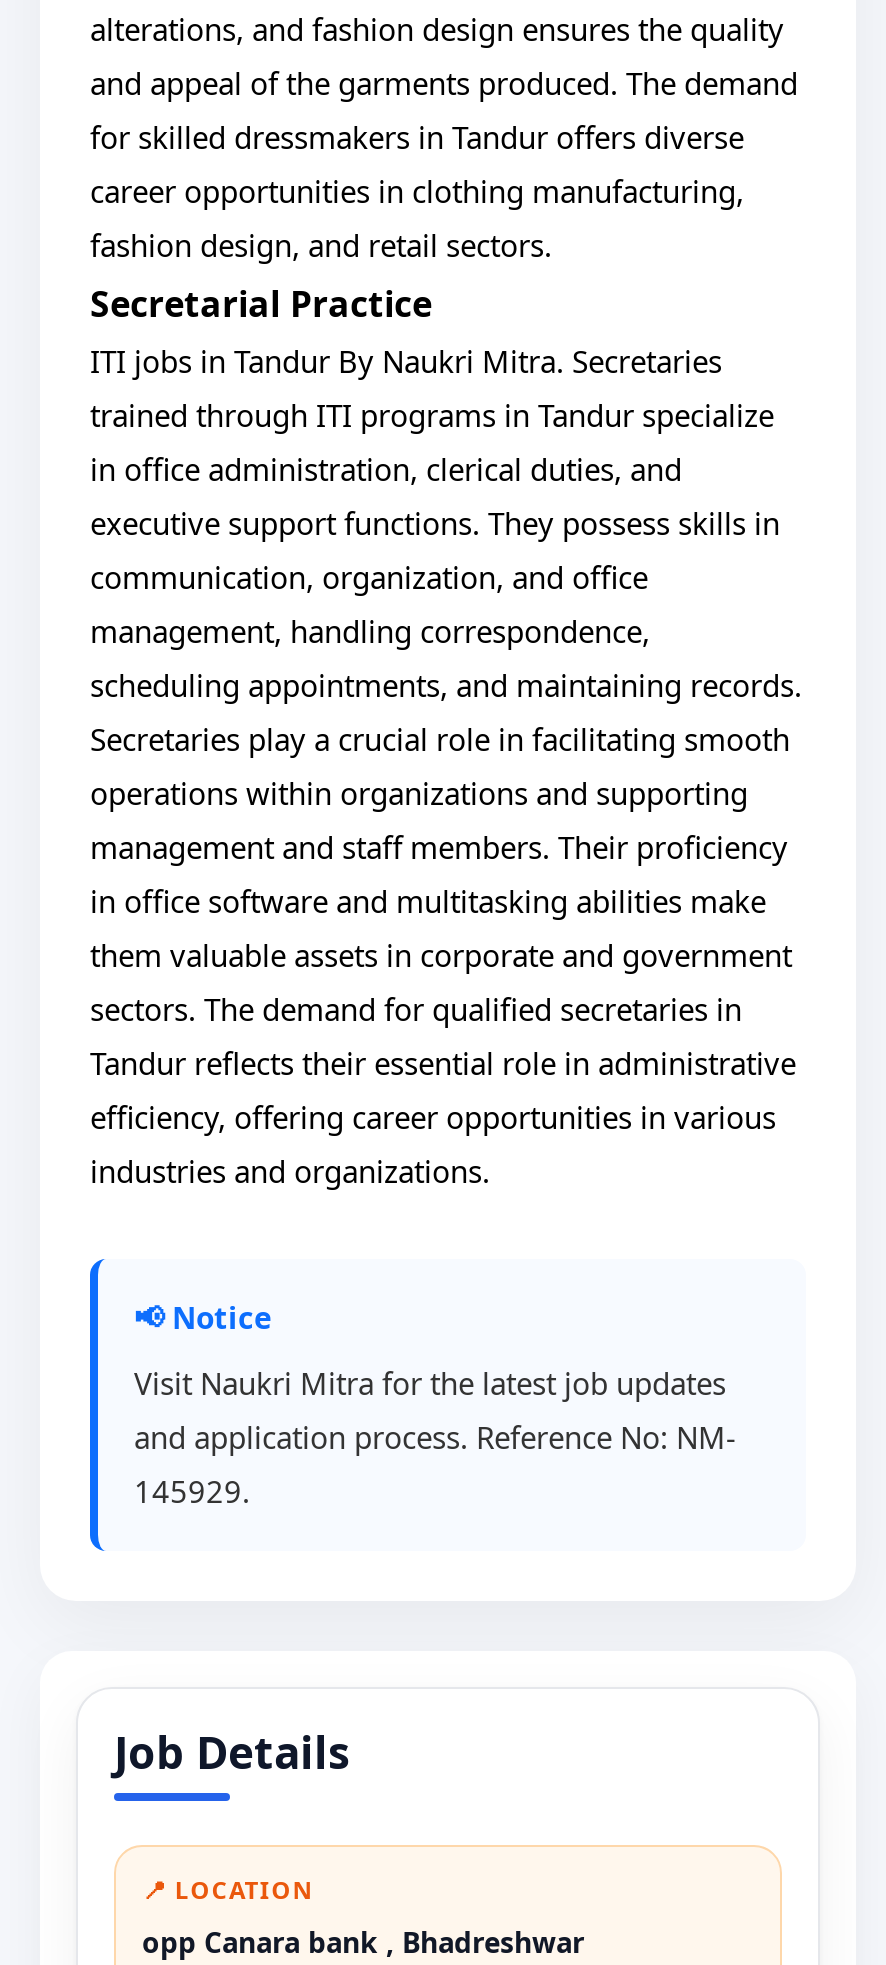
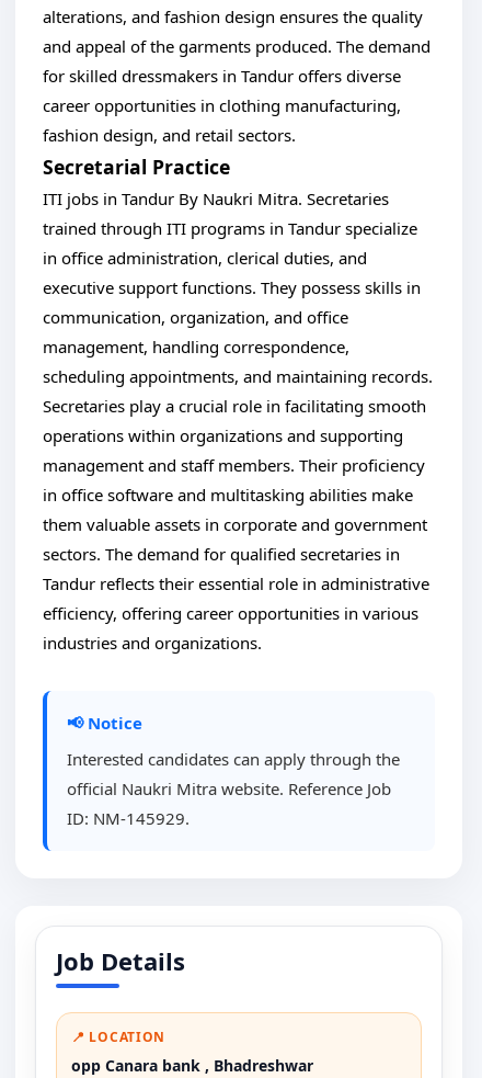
[134,1363,736,1511] Visit Naukri Mitra for the latest job updates | and application process. Reference No: NM- | 145929. -> [67,748,400,829] Interested candidates can apply through the | official Naukri Mitra website. Reference Job | ID: NM-145929.

